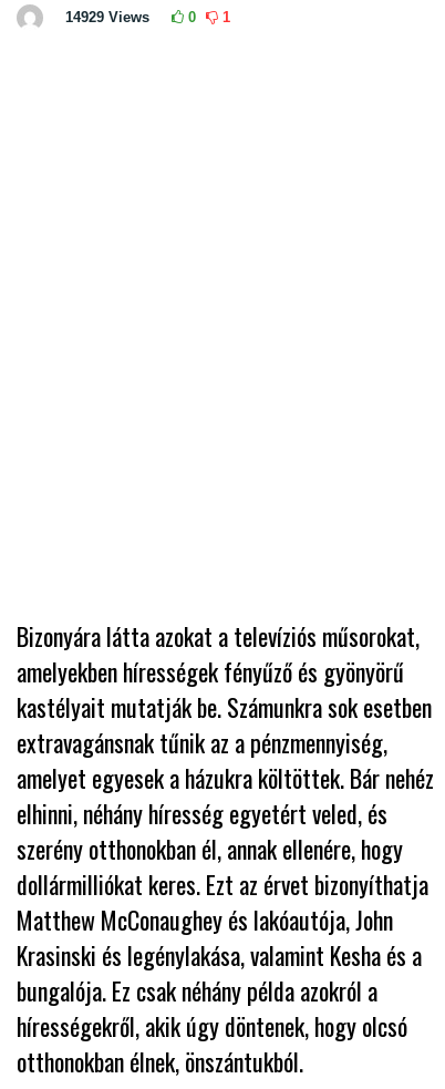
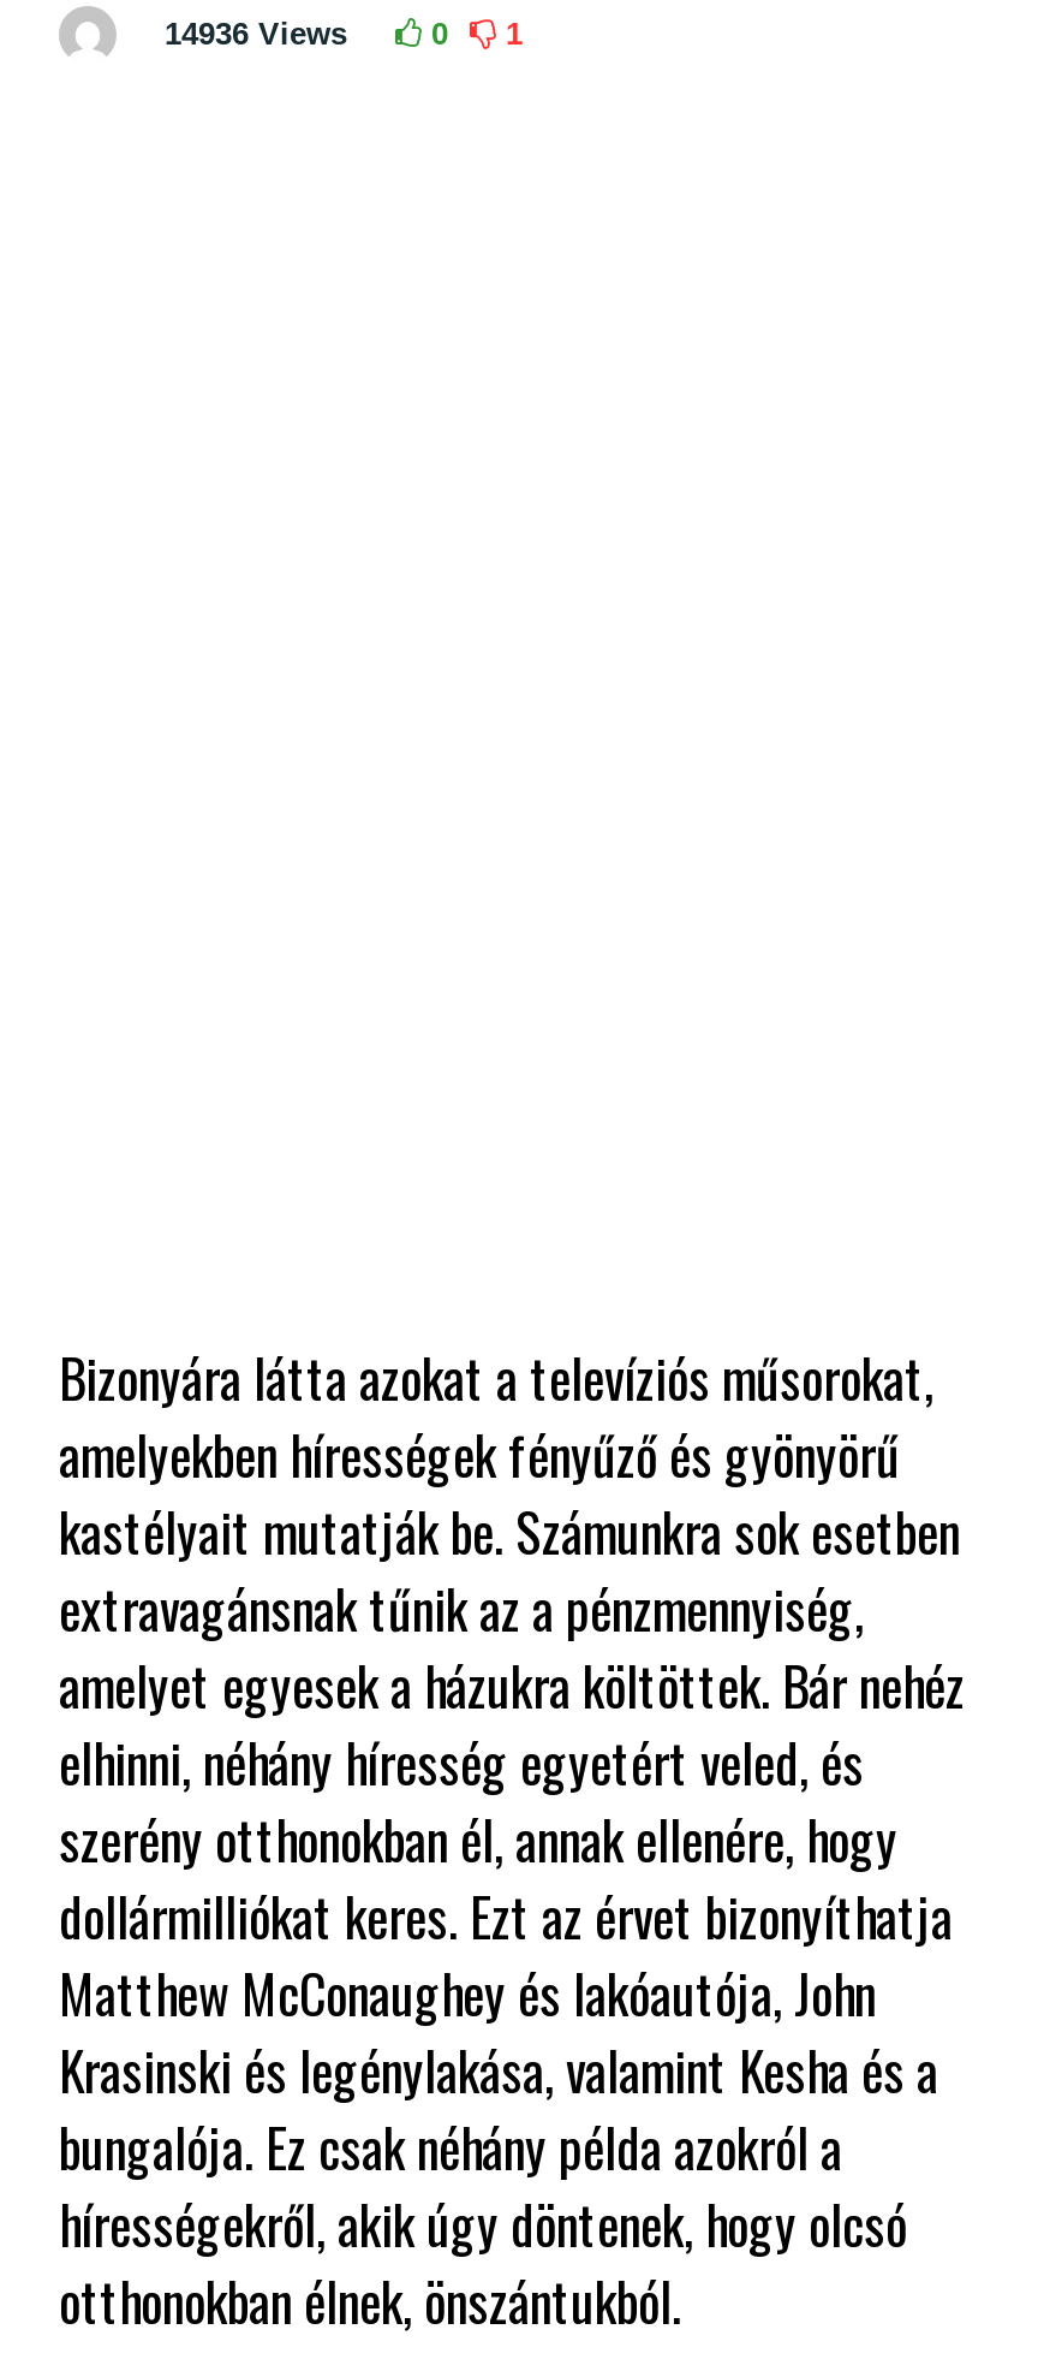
[65,9,149,25] 14929 Views -> [165,16,347,52] 14936 Views

